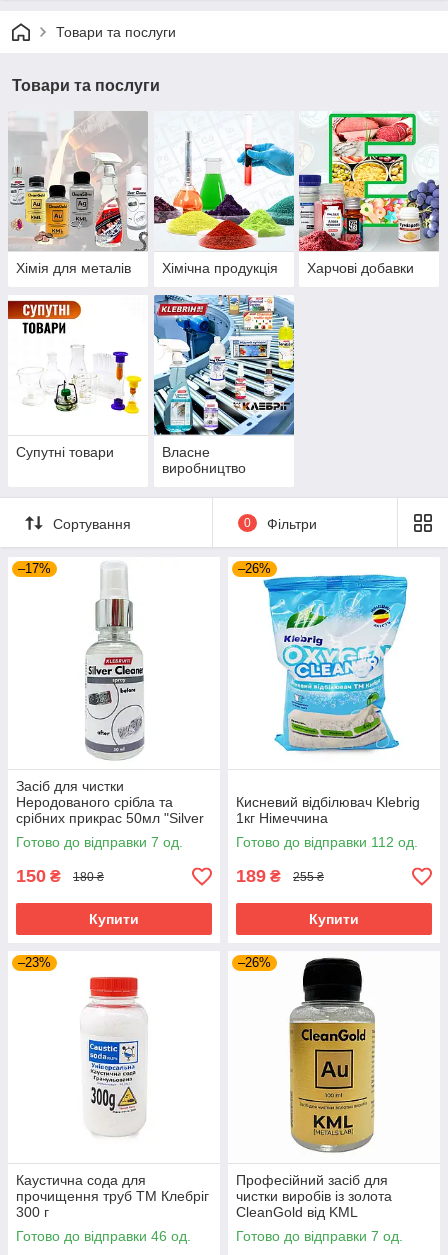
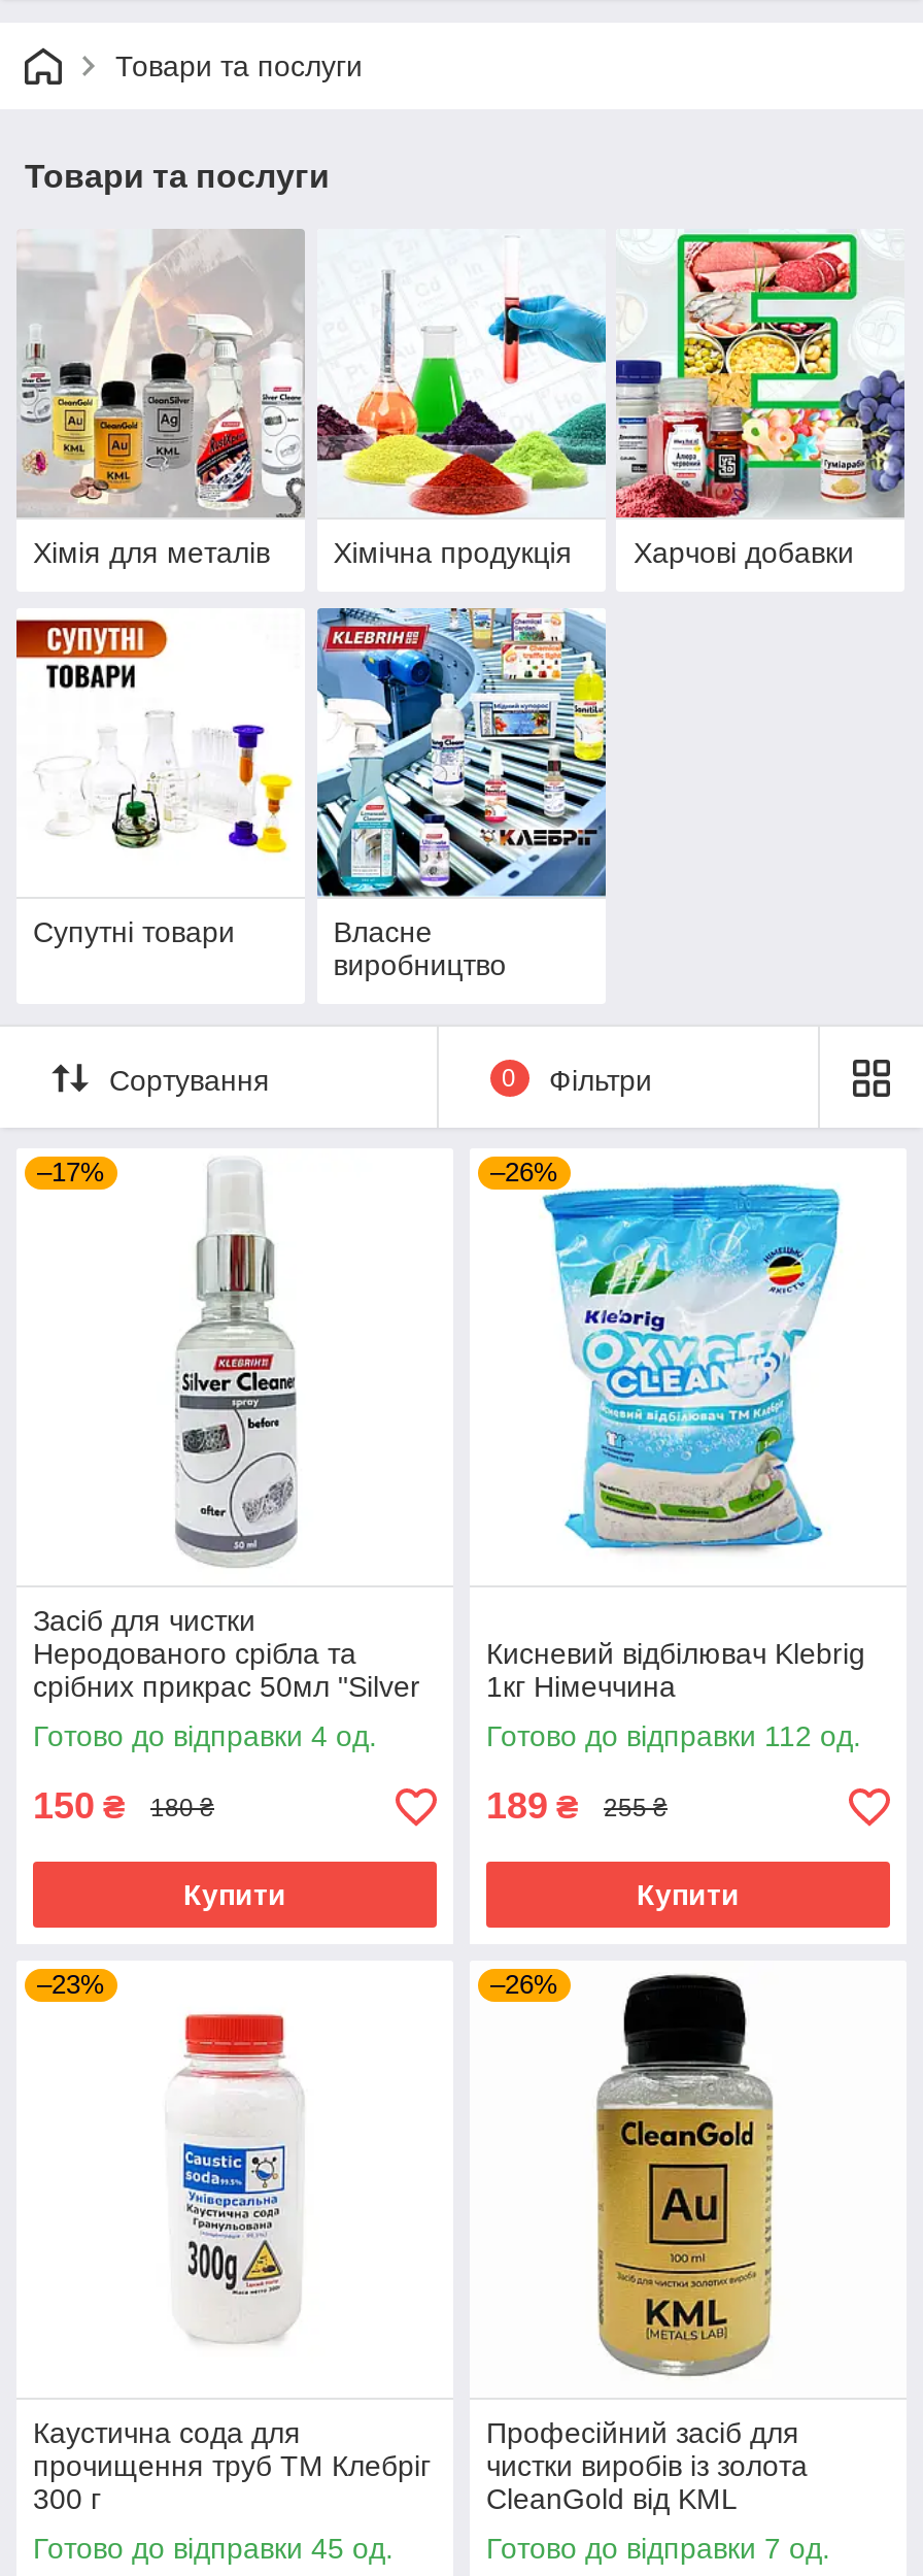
[16,834,183,850] Готово до відправки 7 од. -> [33,1720,377,1753] Готово до відправки 4 од.
[16,1228,191,1244] Готово до відправки 46 од. -> [33,2532,394,2565] Готово до відправки 45 од.

